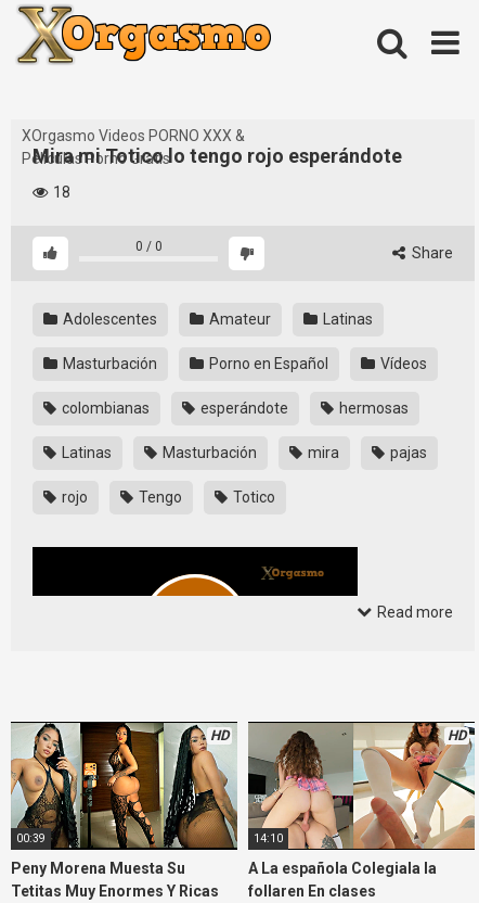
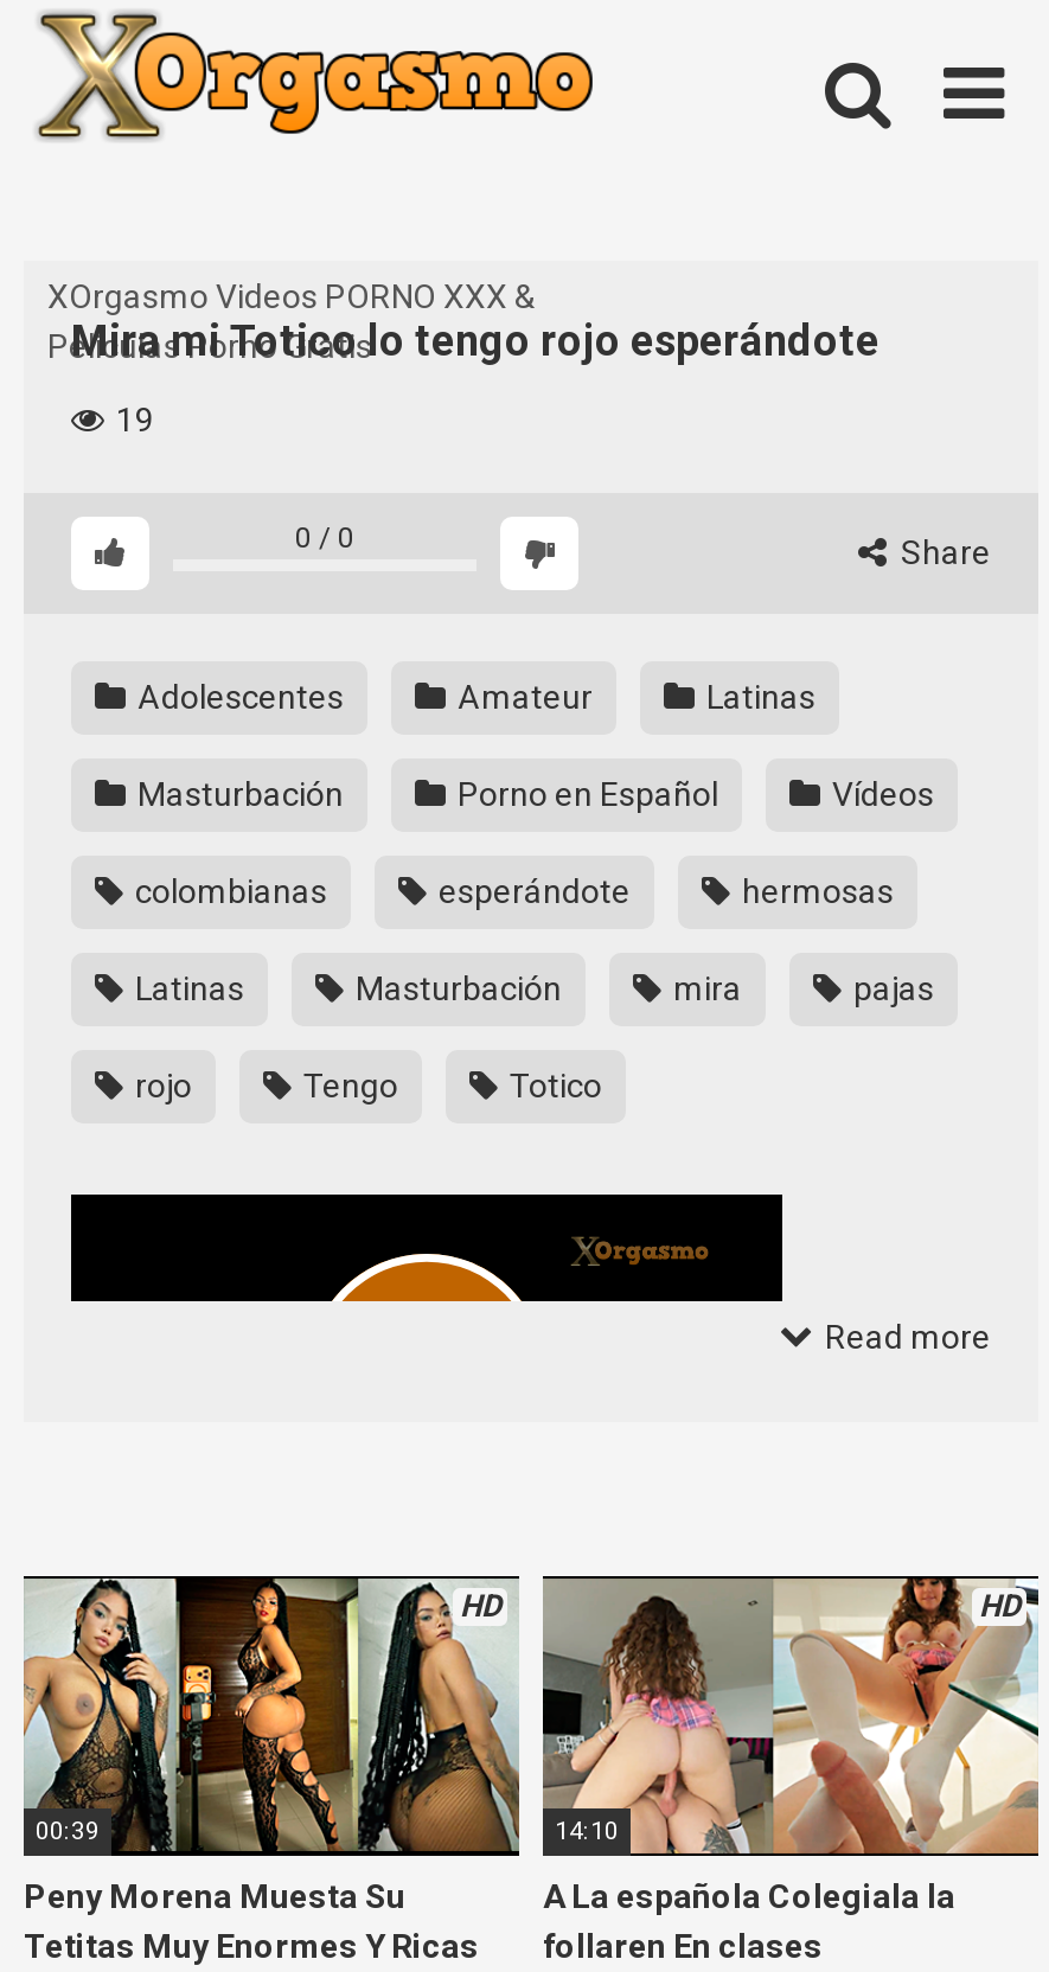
[50,183,70,201] 18 -> [109,401,154,438] 19

